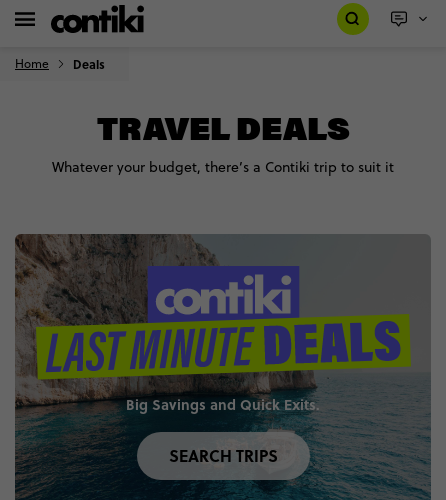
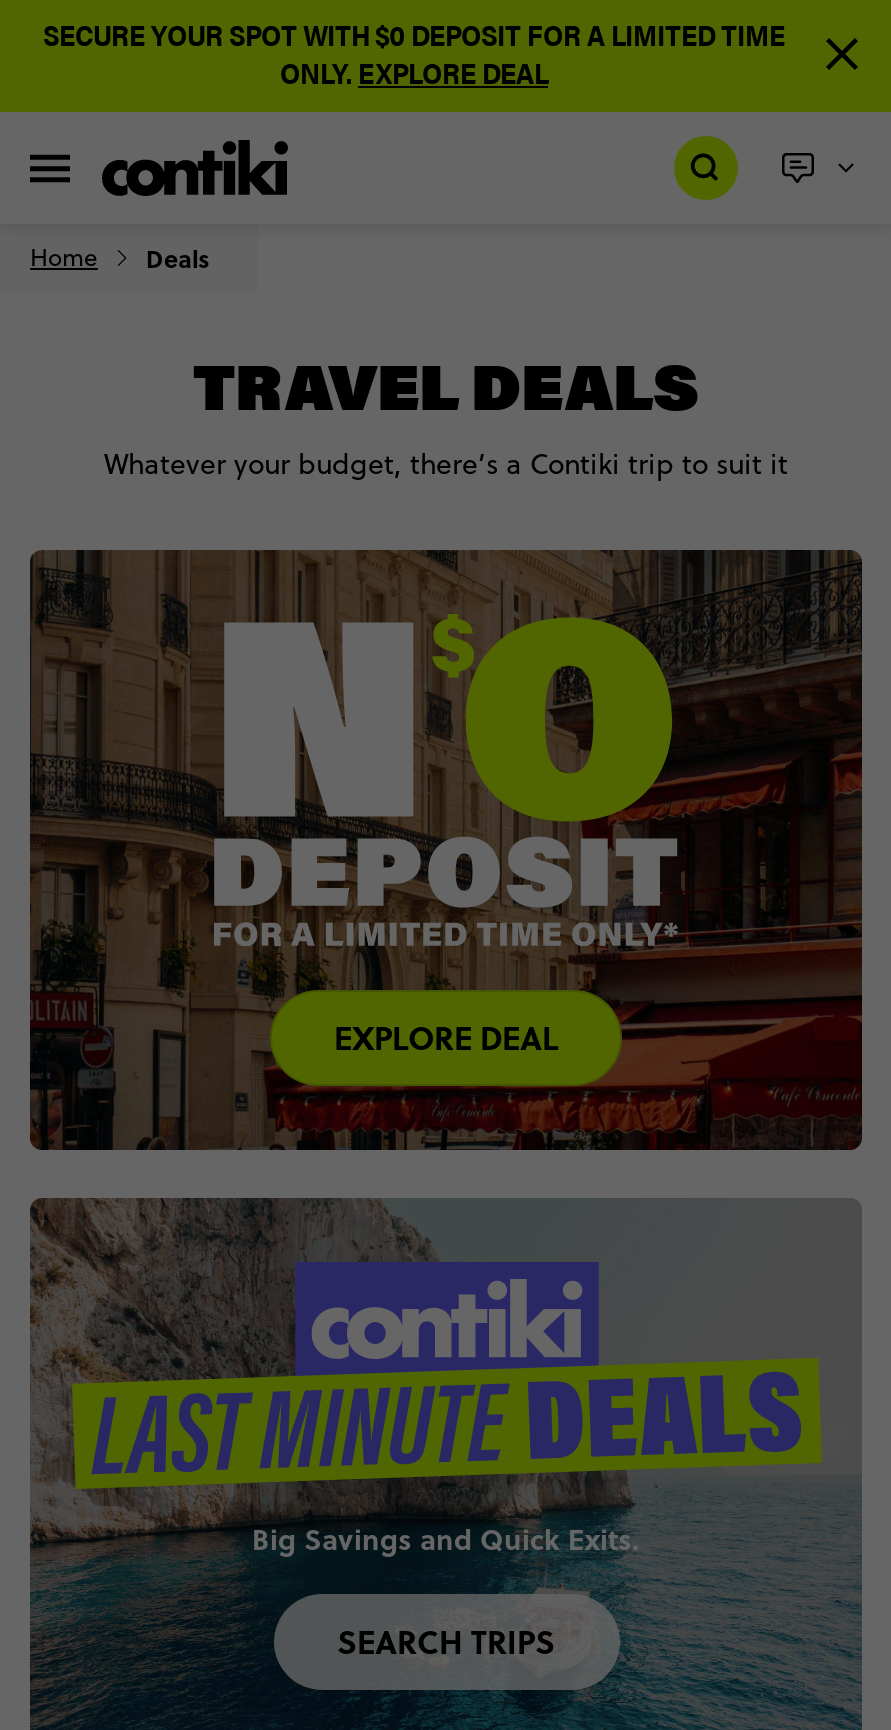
none -> [43,14,785,92] SECURE YOUR SPOT WITH $0 DEPOSIT FOR A LIMITED TIME | ONLY. EXPLORE DEAL
none -> [28,548,864,1152] [image] | EXPLORE DEAL

